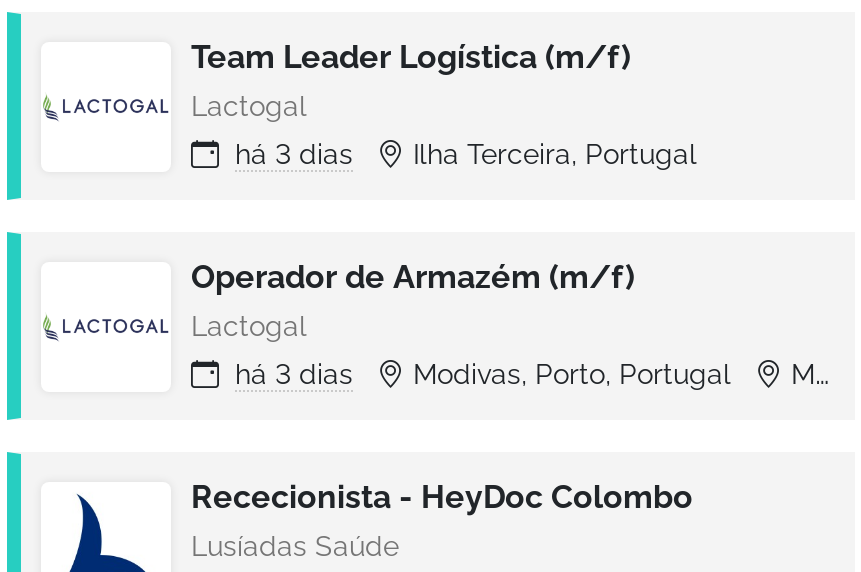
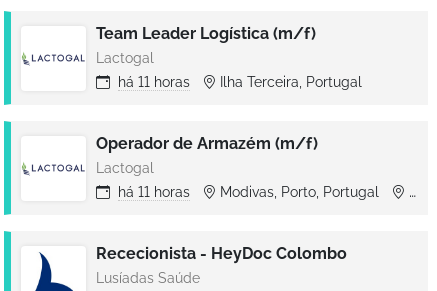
[235,138,697,170] há 3 dias Ilha Terceira, Portugal -> [118,74,362,90] há 11 horas Ilha Terceira, Portugal
[235,358,353,390] há 3 dias -> [118,184,190,200] há 11 horas

